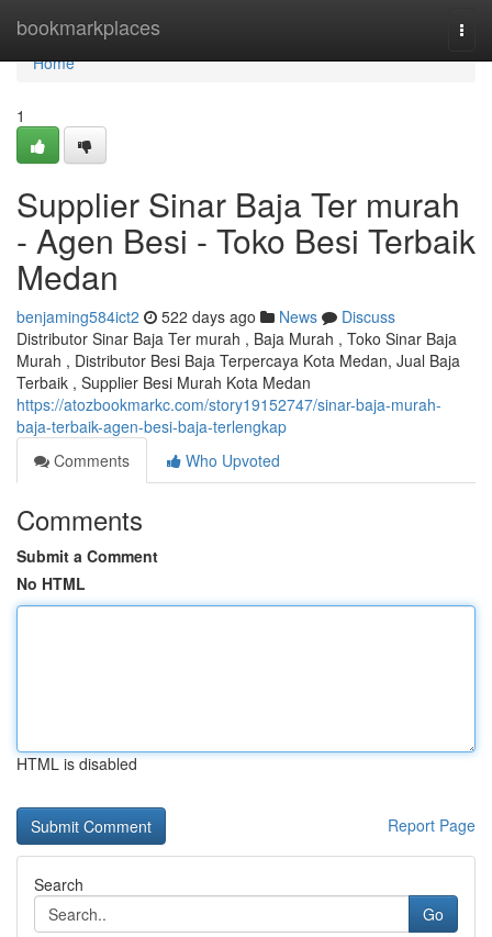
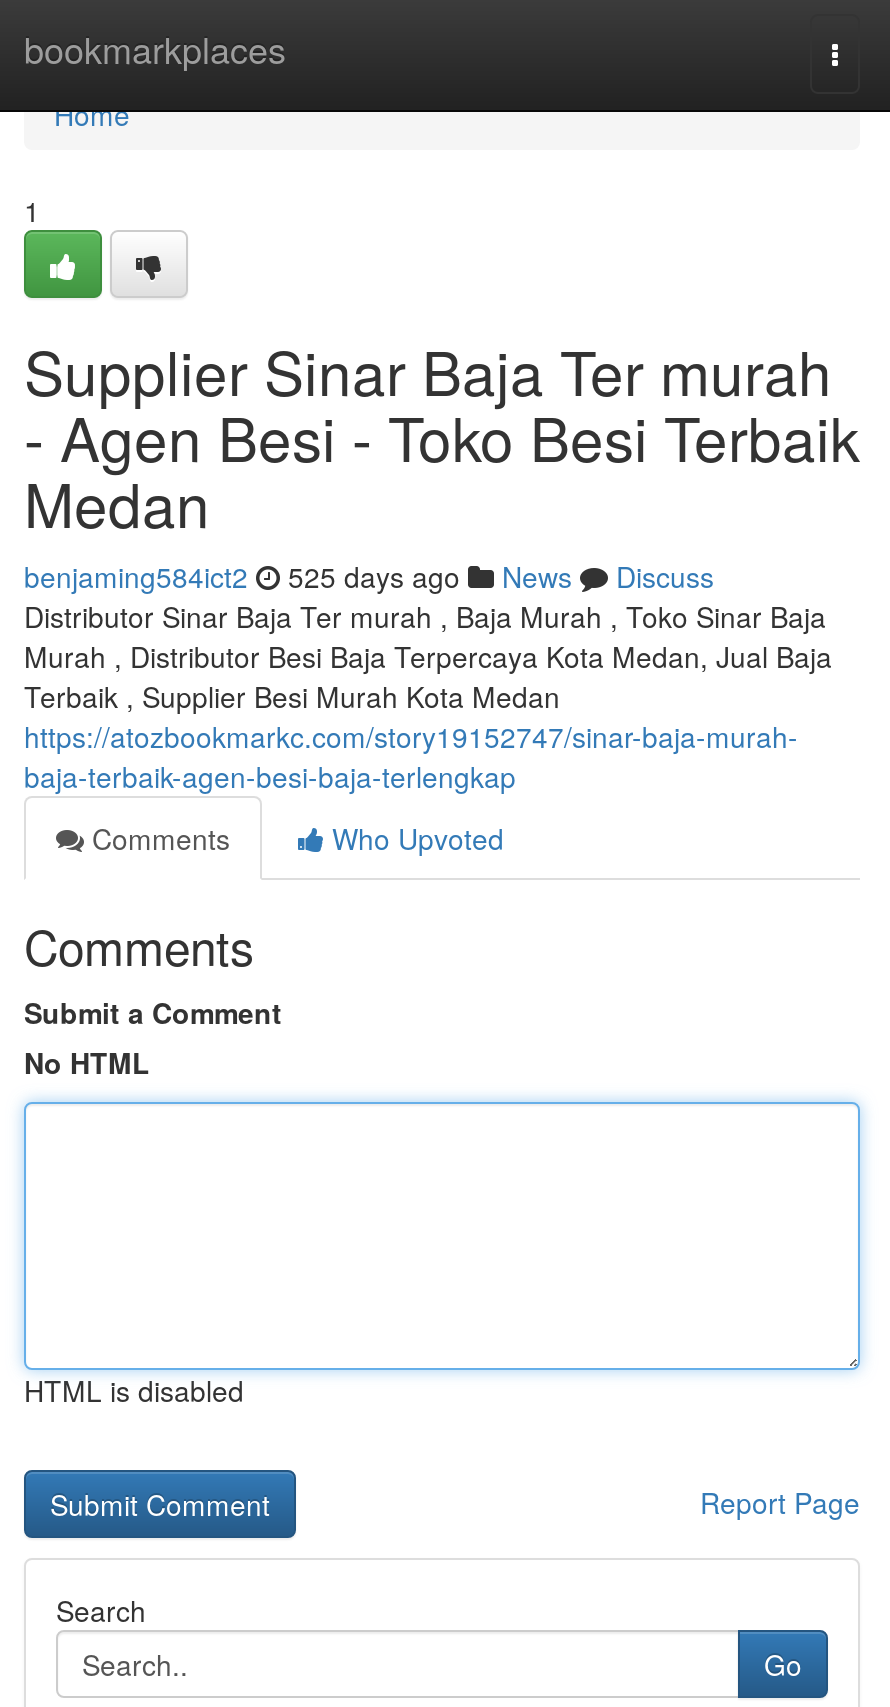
[16,305,395,327] benjaming584ict2 522 days ago News Discuss -> [24,556,714,596] benjaming584ict2 525 days ago News Discuss

